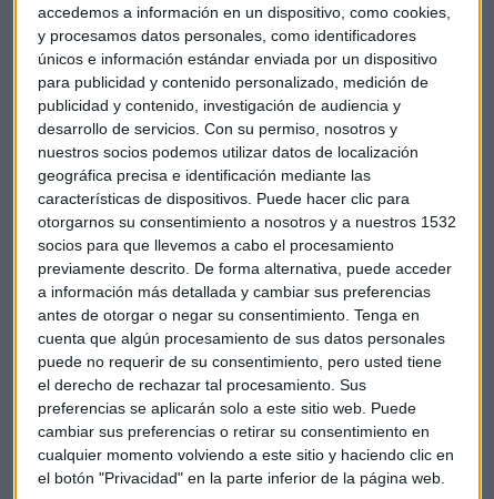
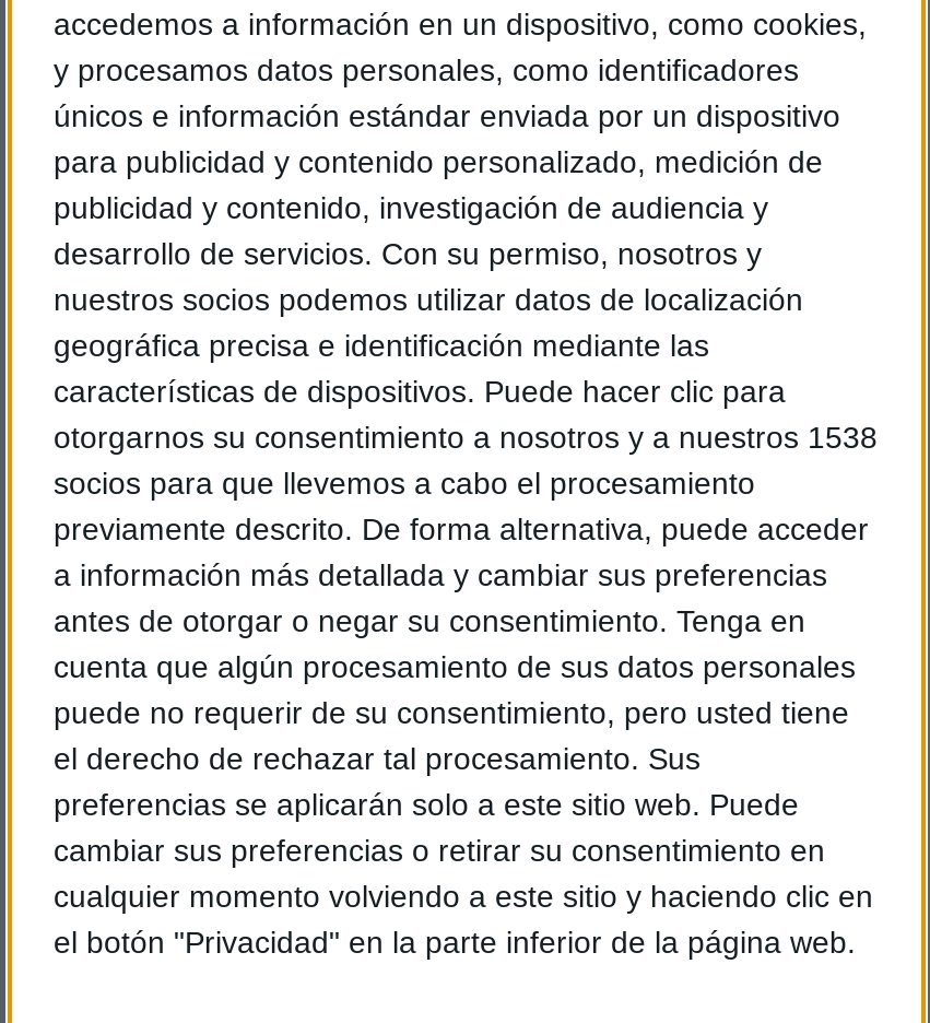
[38,213,456,230] otorgarnos su consentimiento a nosotros y a nuestros 1532 -> [54,419,878,454] otorgarnos su consentimiento a nosotros y a nuestros 1538

